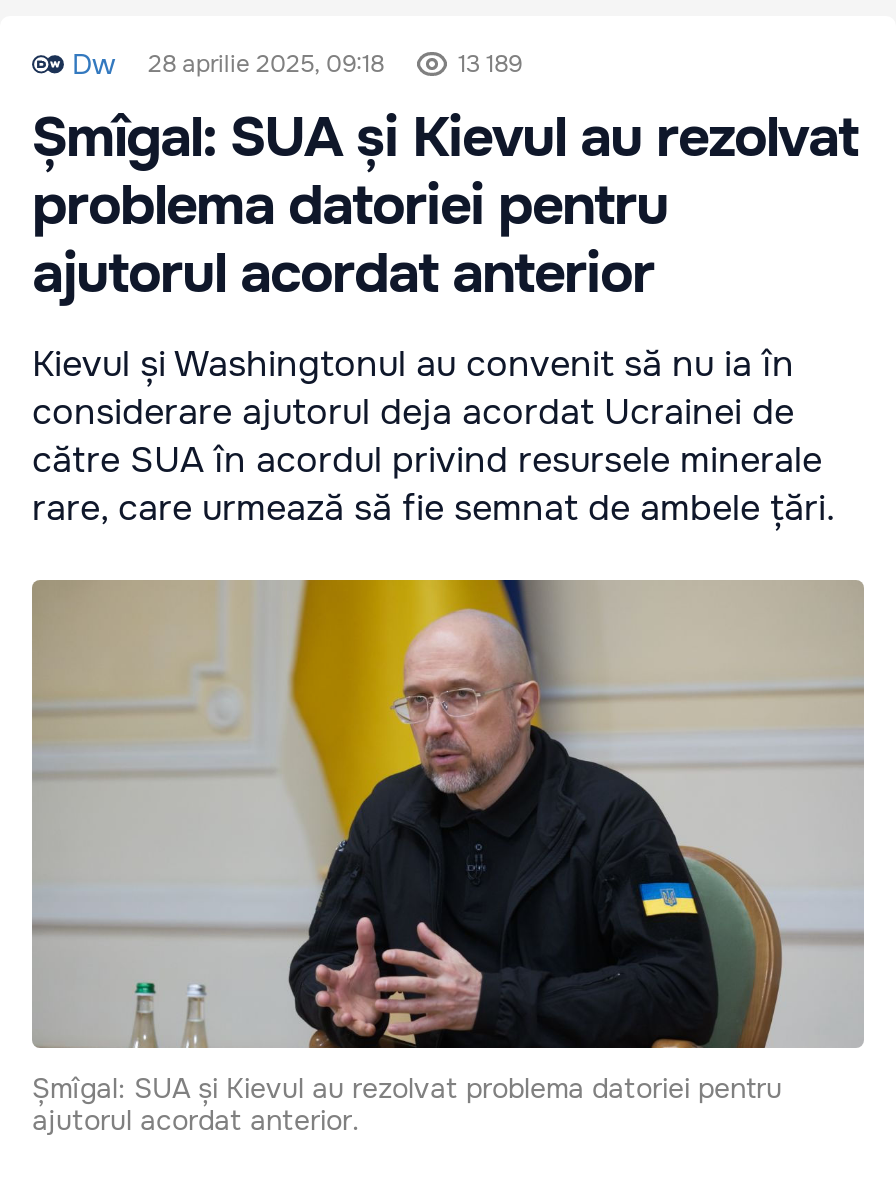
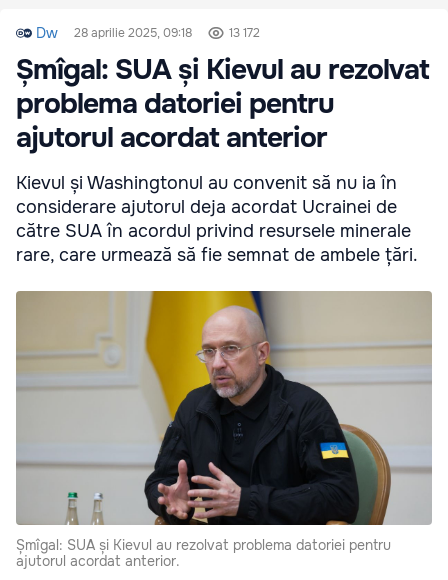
[458,47,522,79] 13 189 -> [229,25,260,41] 13 172

